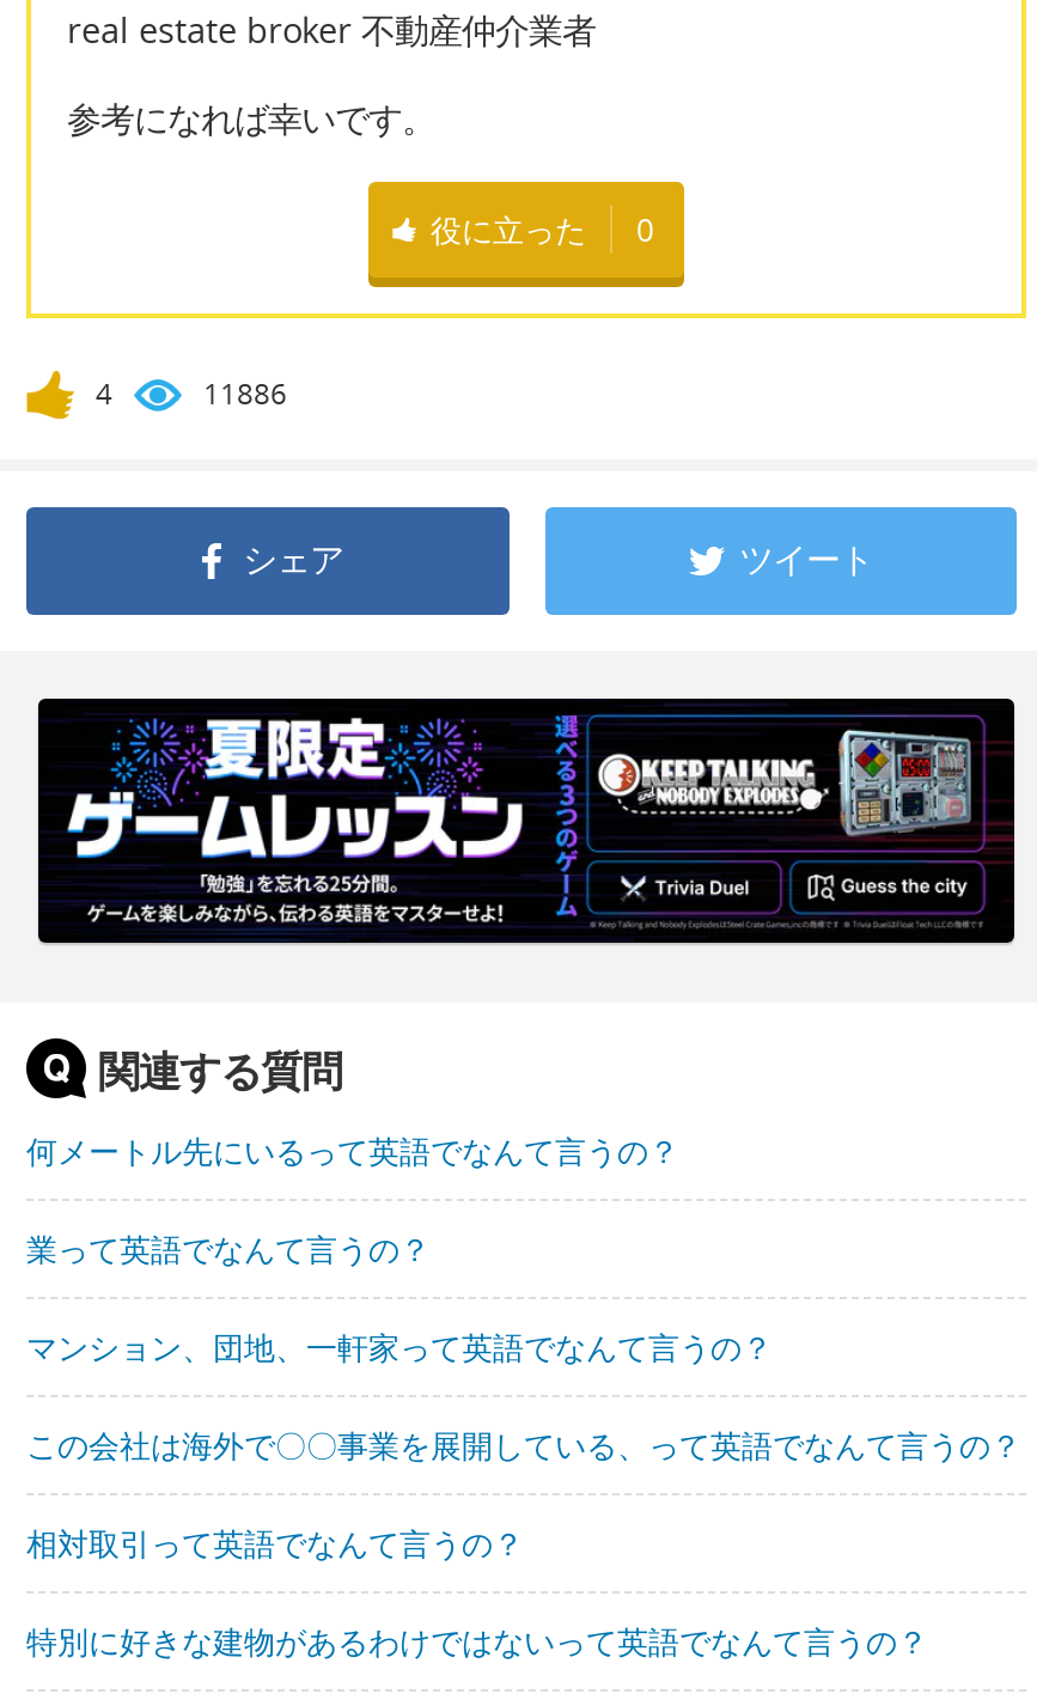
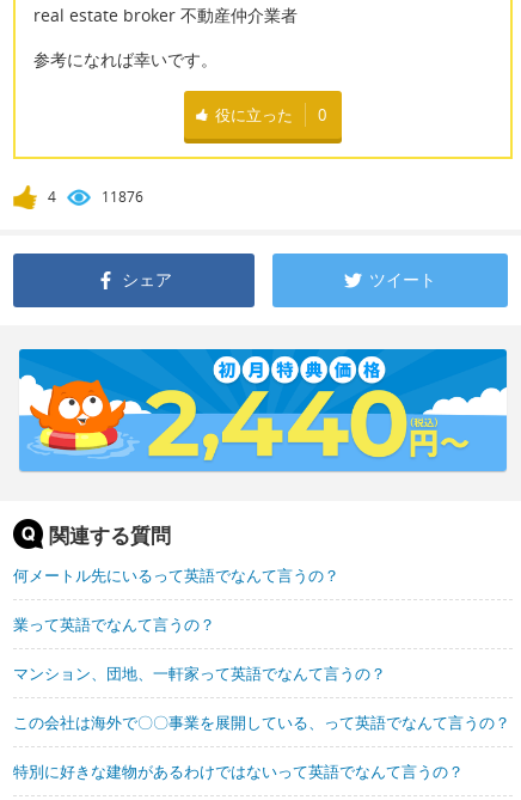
[203,372,287,413] 11886 -> [102,186,143,206] 11876
[36,696,1017,945] [image] -> [18,348,508,472] [image]
[26,1521,524,1564] 相対取引って英語でなんて言うの？ -> none

